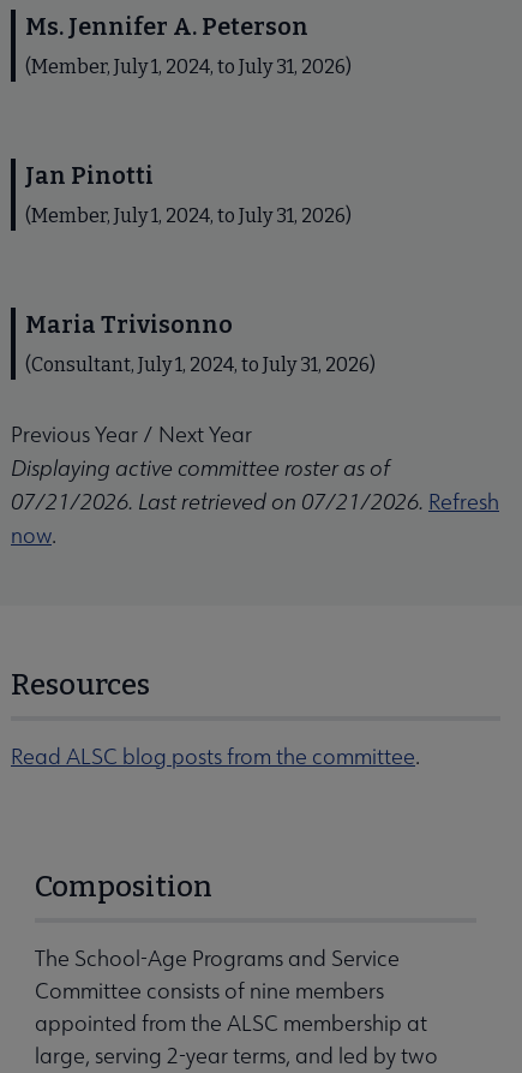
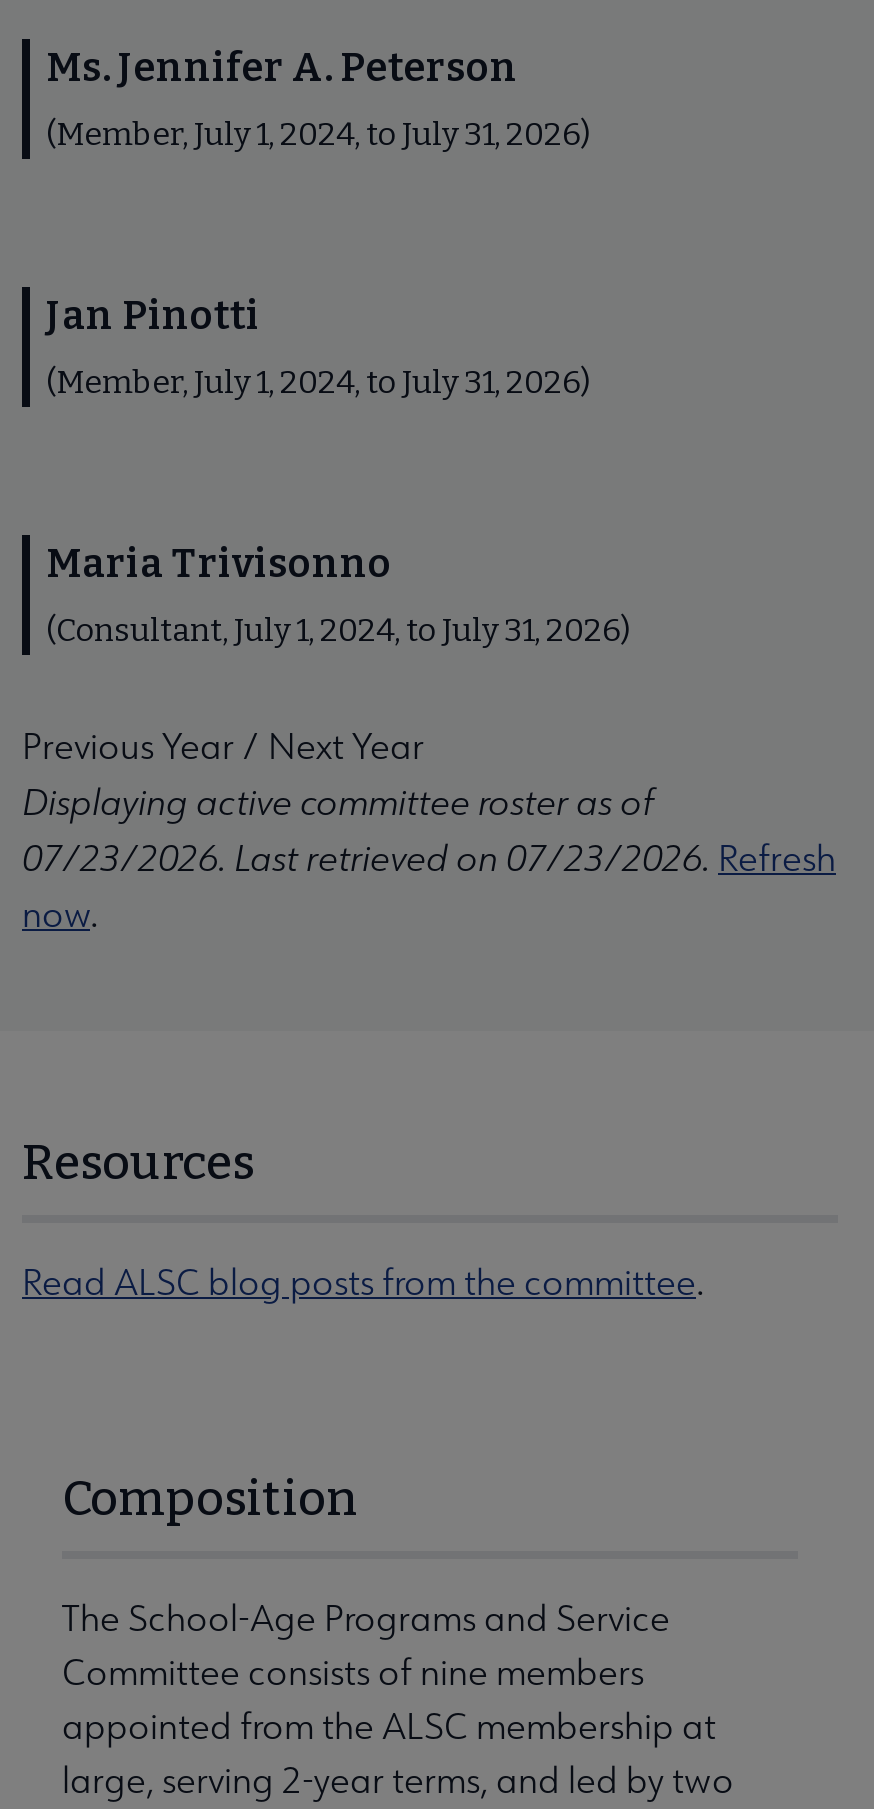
[11,488,499,515] 07/21/2026. Last retrieved on 07/21/2026. Refresh -> [22,835,836,881] 07/23/2026. Last retrieved on 07/23/2026. Refresh

